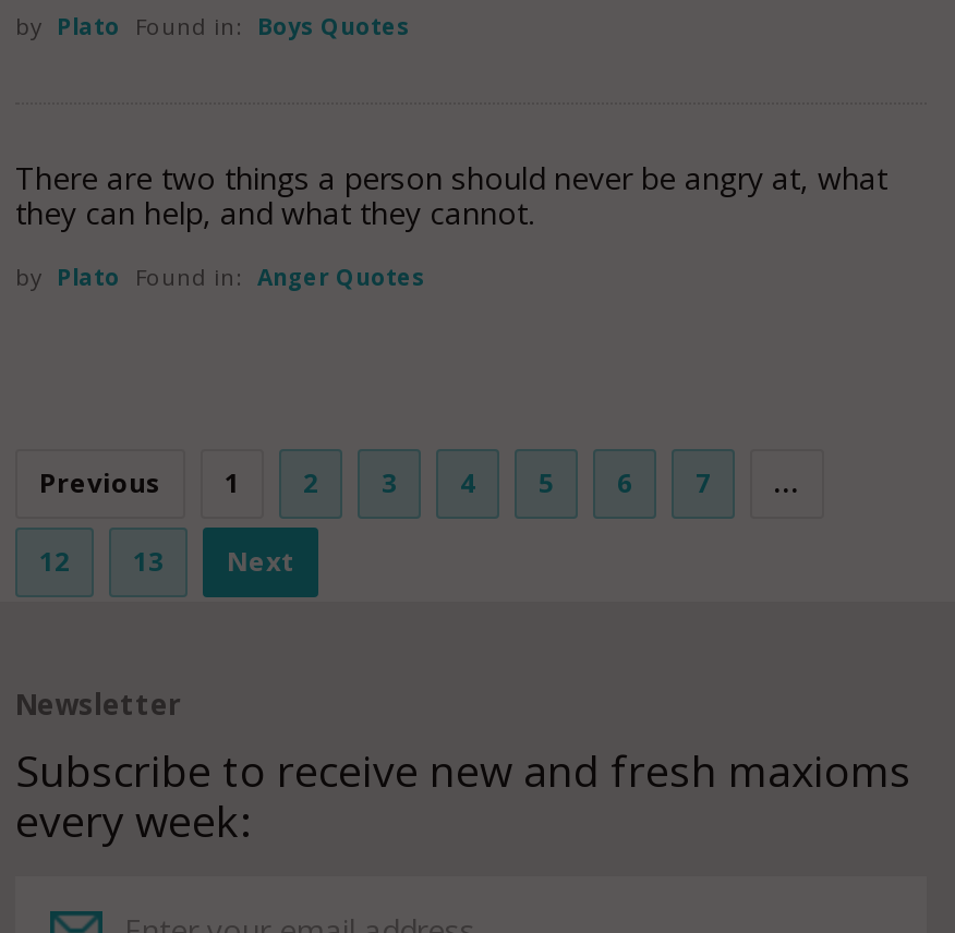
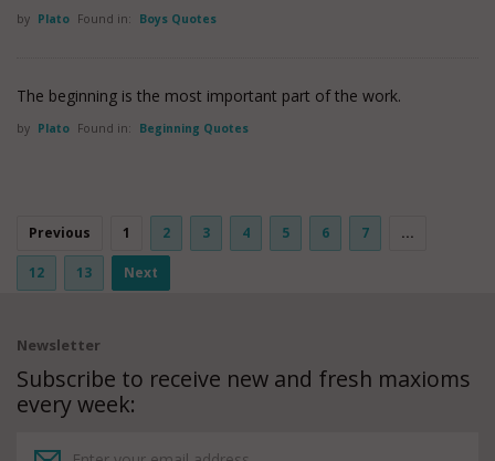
[15,157,887,233] There are two things a person should never be angry at, what | they can help, and what they cannot. -> [17,85,401,106] The beginning is the most important part of the work.
[15,262,425,292] by Plato Found in: Anger Quotes -> [17,121,249,136] by Plato Found in: Beginning Quotes

